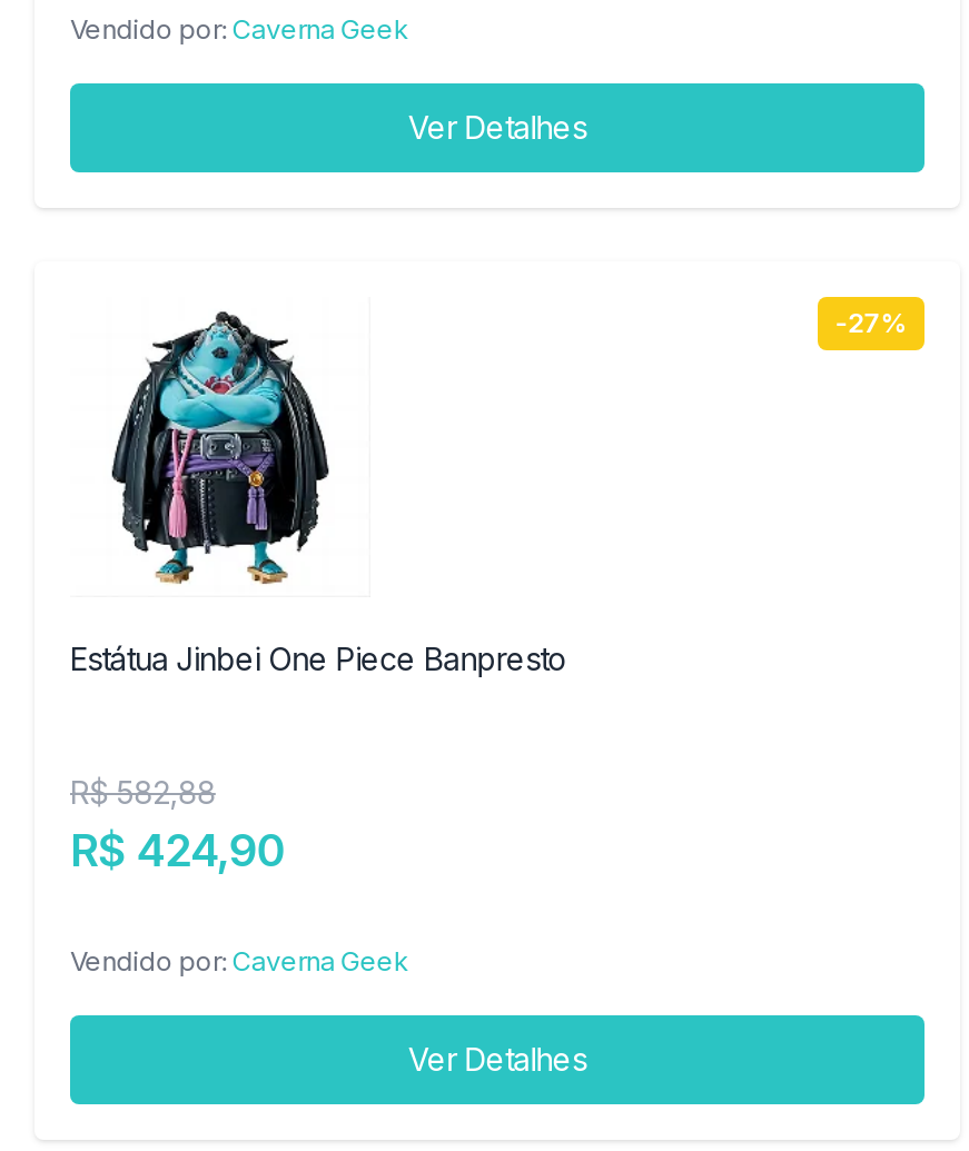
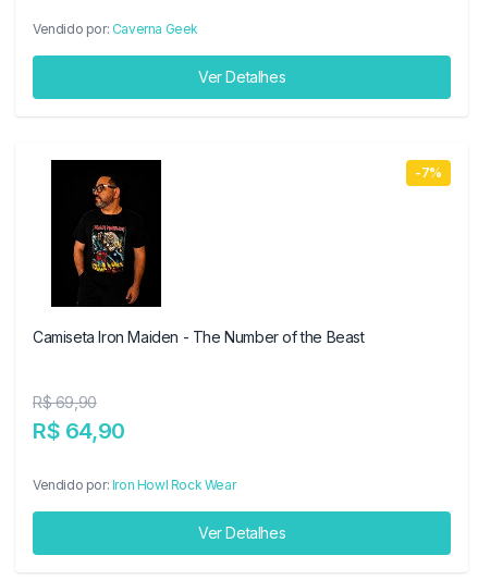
[70,297,567,677] [image] | Estátua Jinbei One Piece Banpresto -> [33,159,364,346] [image] | Camiseta Iron Maiden - The Number of the Beast
[835,306,907,339] -27% -> [415,164,442,181] -7%
[70,773,285,877] R$ 582,88 | R$ 424,90 -> [33,393,125,444] R$ 69,90 | R$ 64,90
[70,944,408,978] Vendido por: Caverna Geek -> [33,477,235,493] Vendido por: Iron Howl Rock Wear

